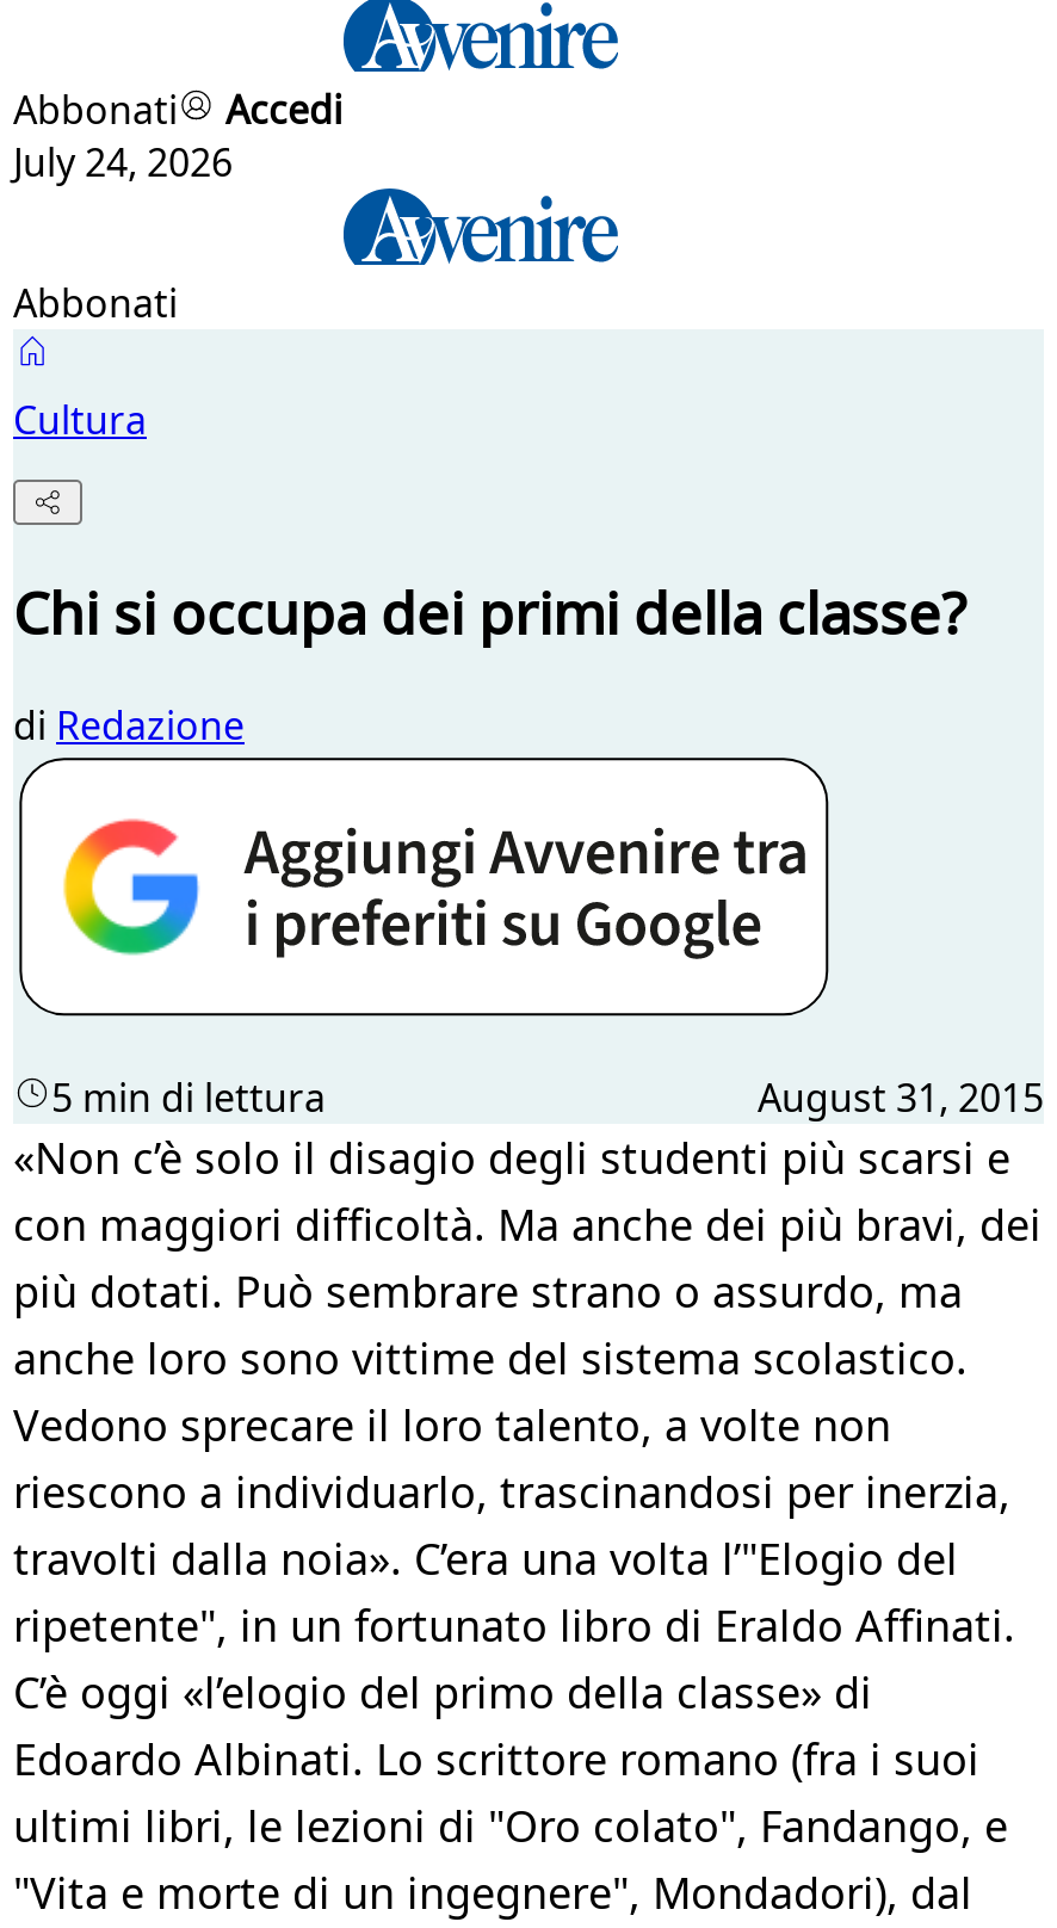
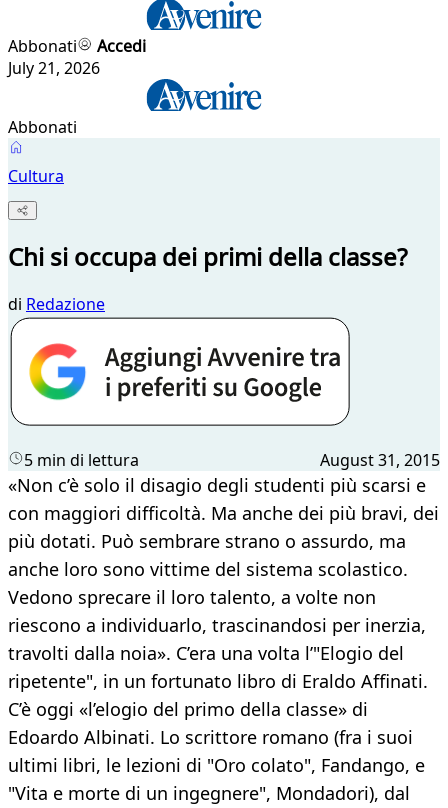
[13,136,233,189] July 24, 2026 -> [8,57,100,79] July 21, 2026

